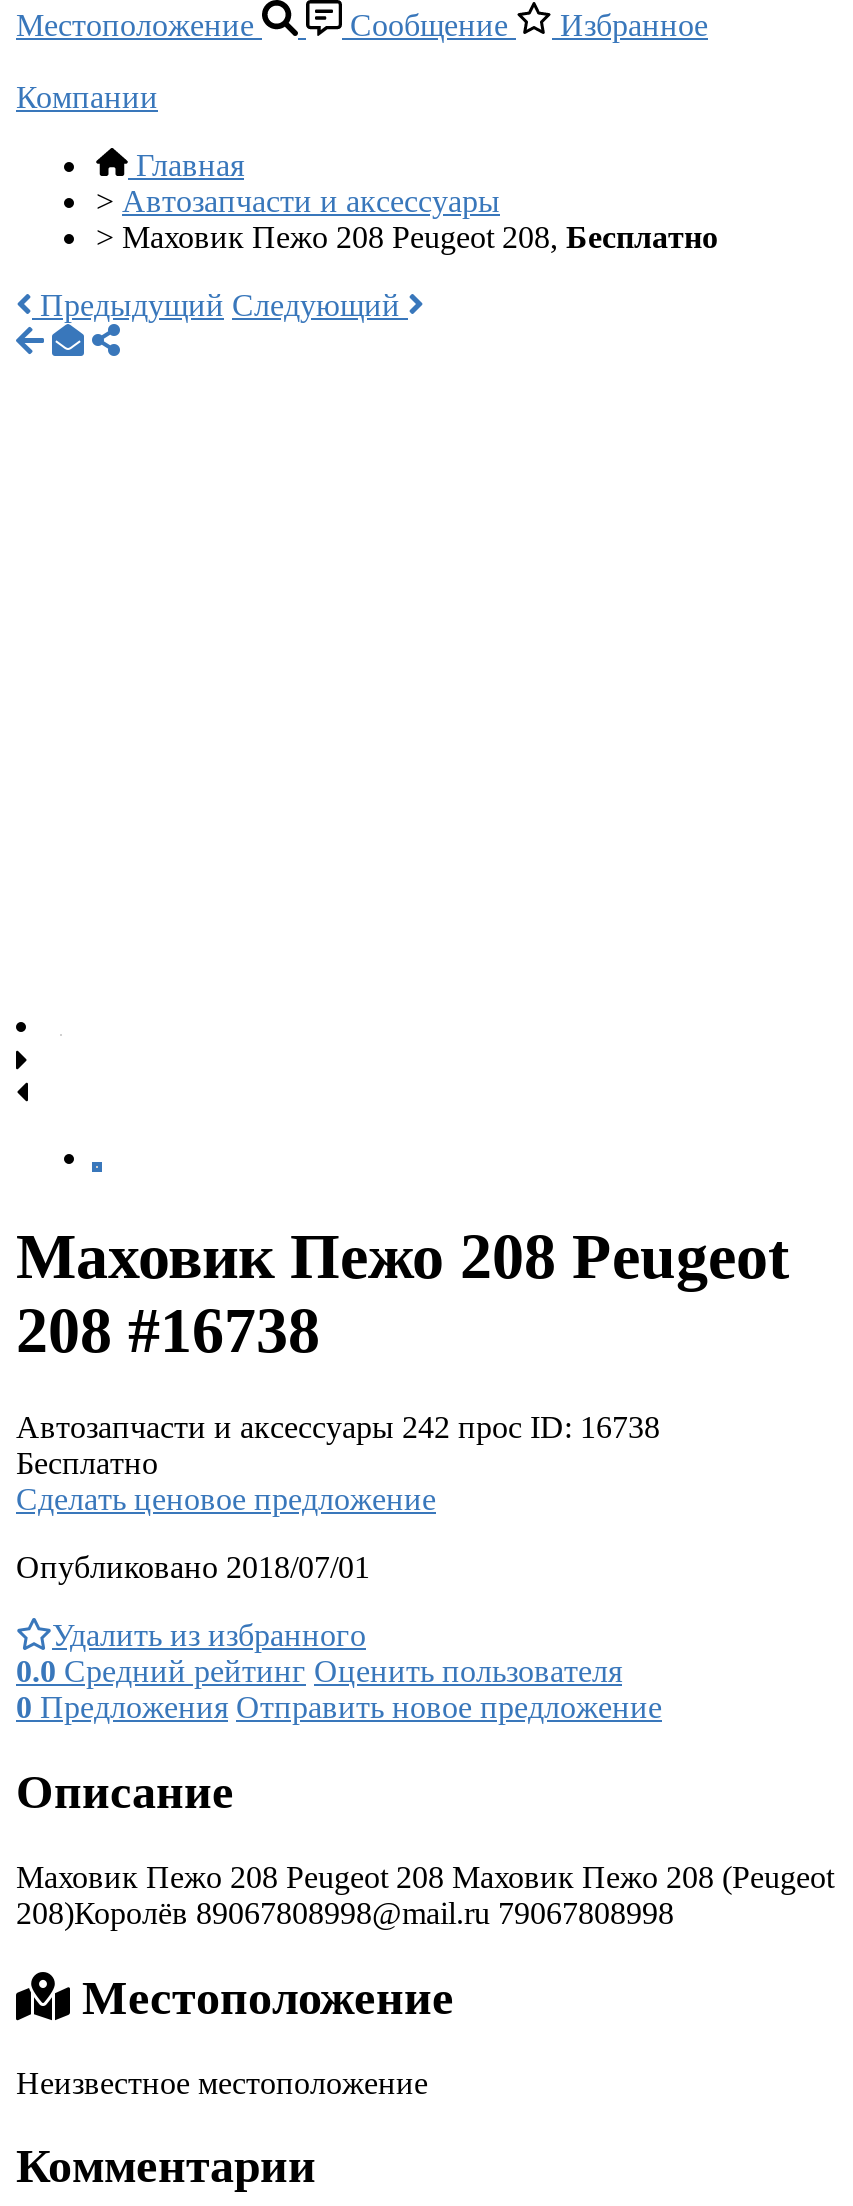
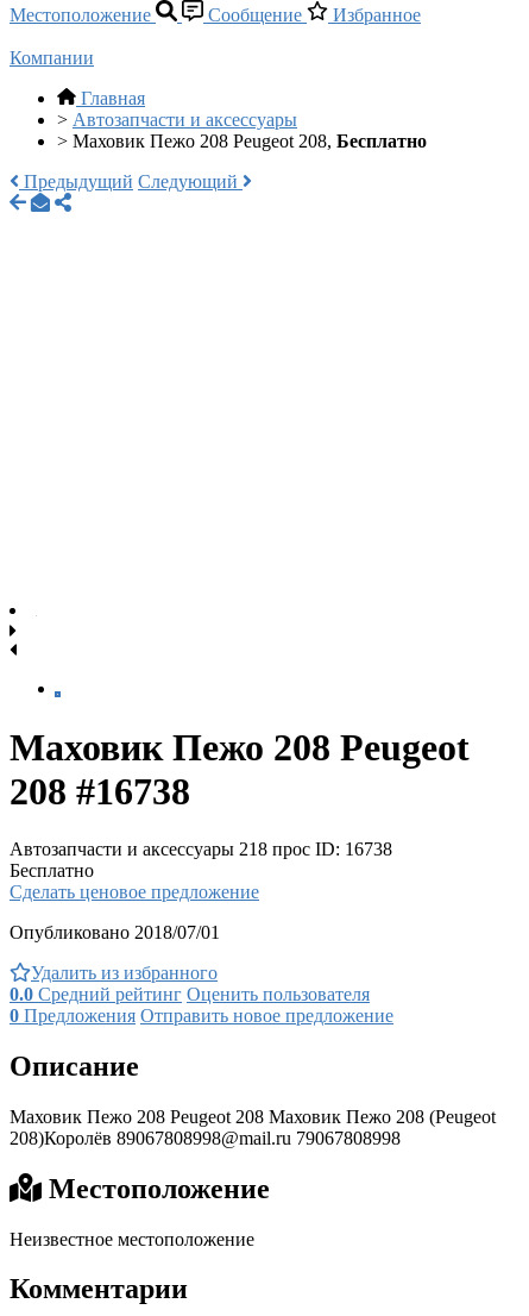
[16,1410,660,1444] Автозапчасти и аксессуары 242 прос ID: 16738 -> [10,839,392,859] Автозапчасти и аксессуары 218 прос ID: 16738

